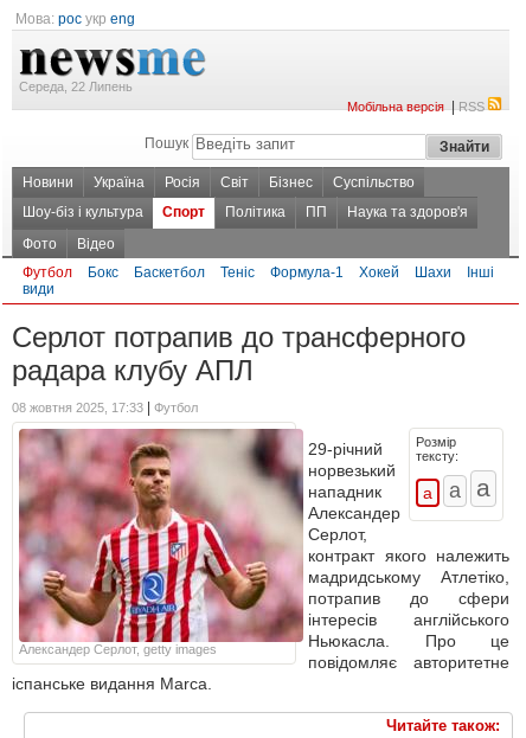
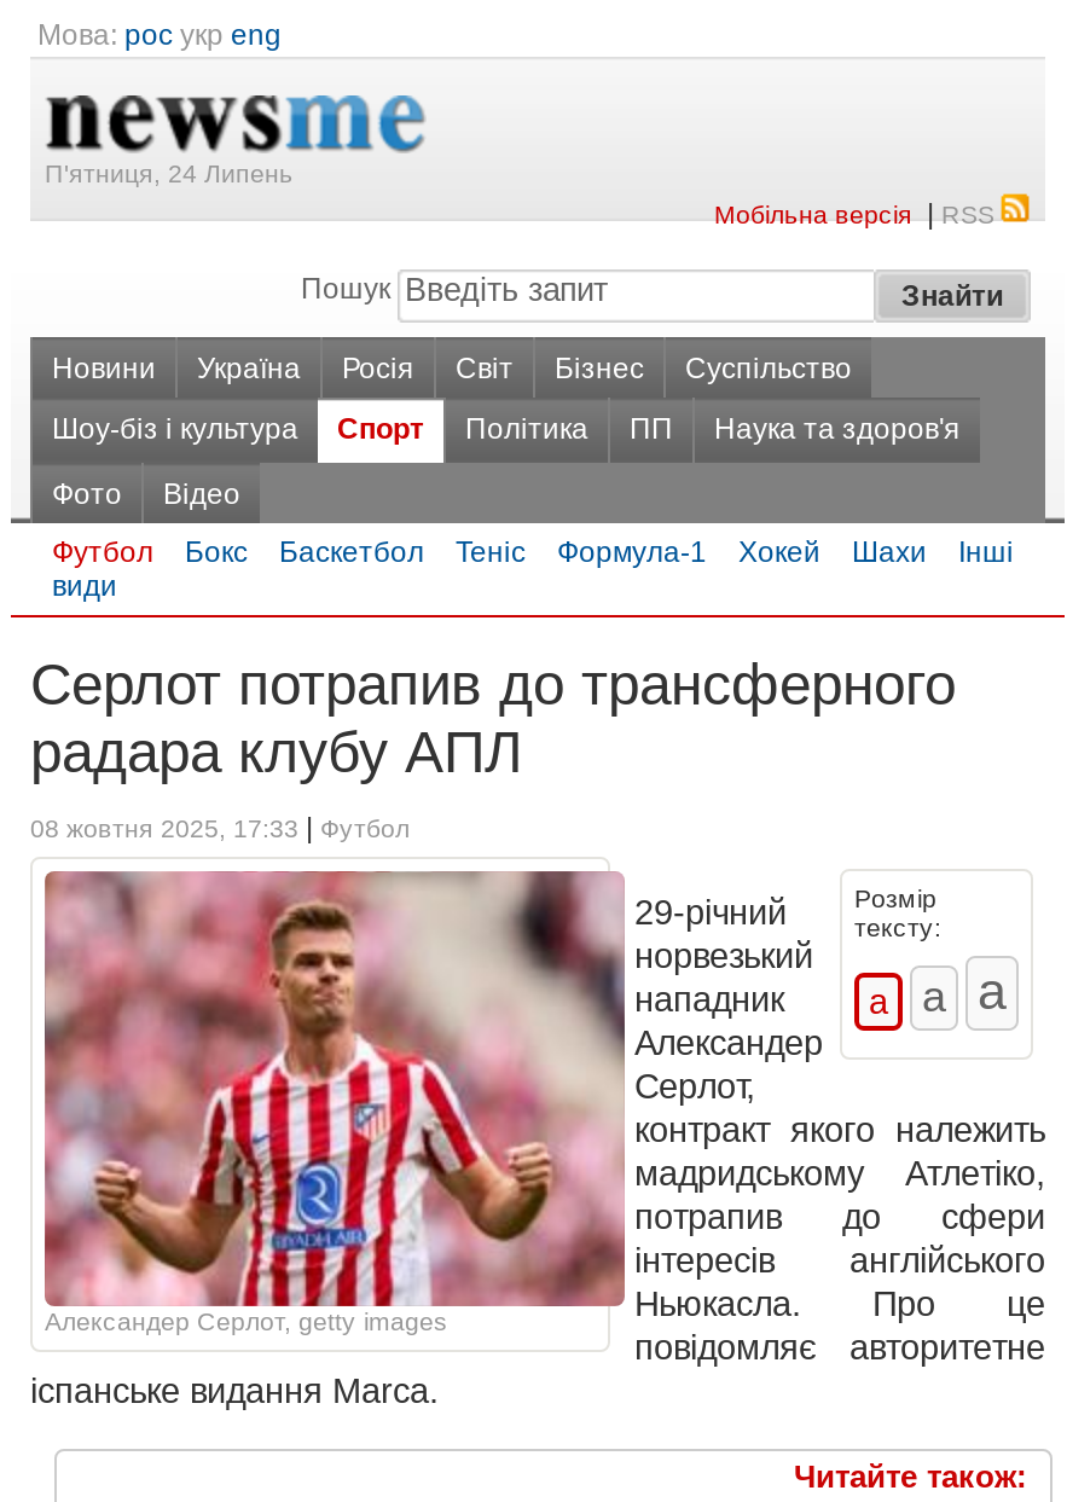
[19,79,133,94] Середа, 22 Липень -> [45,158,294,187] П'ятниця, 24 Липень

